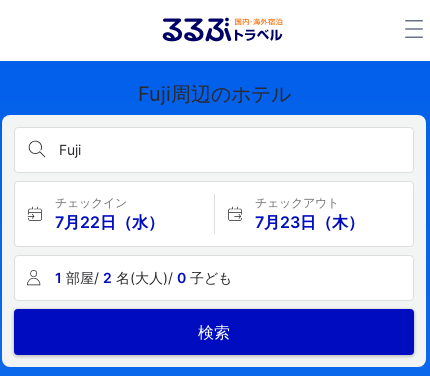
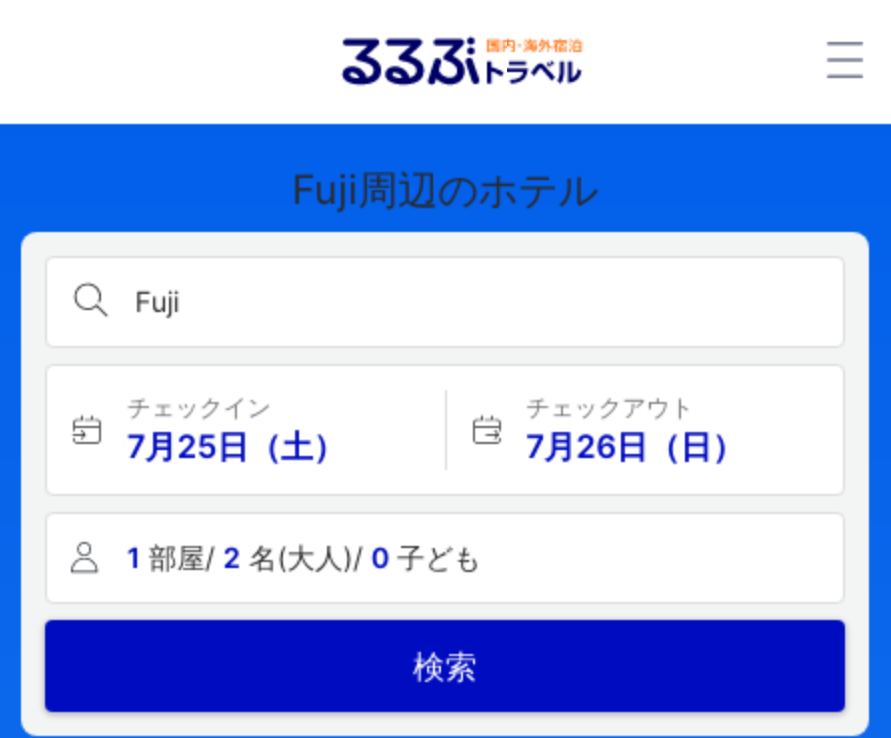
[55,212,164,232] 7月22日（水） -> [127,426,345,466] 7月25日（土）
[254,212,363,232] 7月23日（木） -> [526,426,744,466] 7月26日（日）

